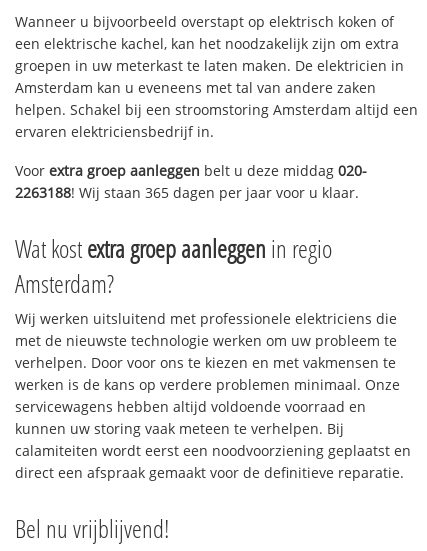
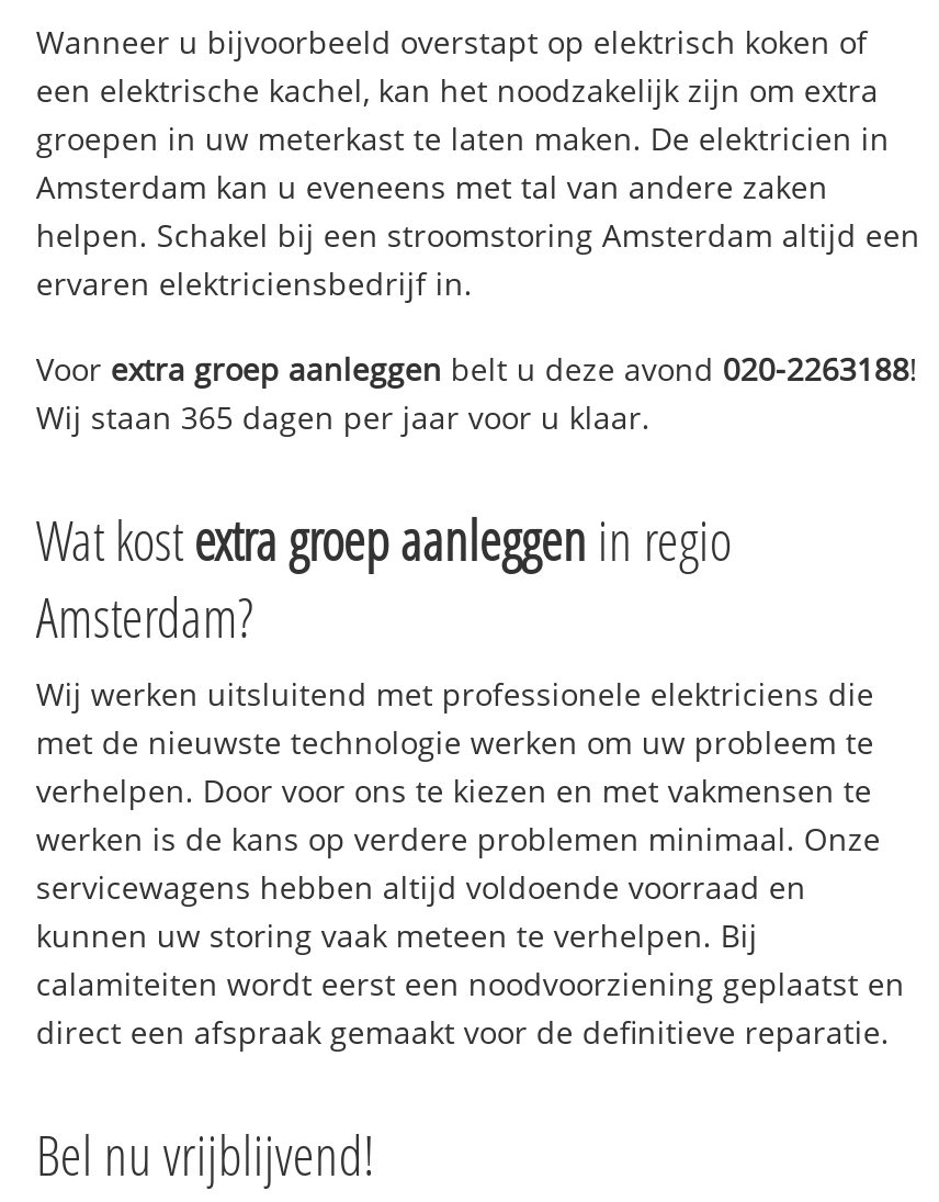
[15,161,367,202] Voor extra groep aanleggen belt u deze middag 020- | 2263188! Wij staan 365 dagen per jaar voor u klaar. -> [36,348,918,438] Voor extra groep aanleggen belt u deze avond 020-2263188! | Wij staan 365 dagen per jaar voor u klaar.

